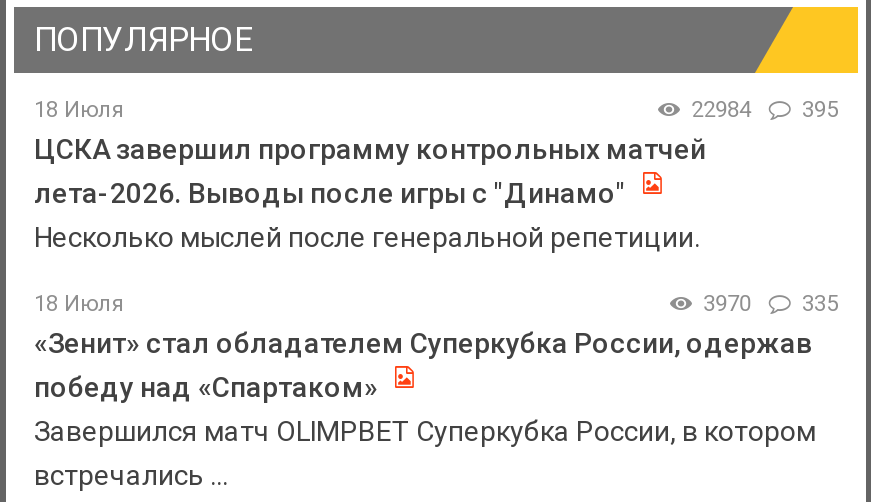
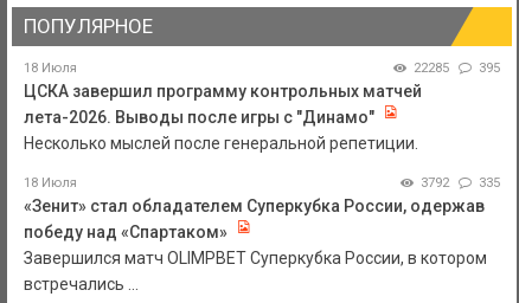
[691,96,838,122] 22984 395 -> [413,60,500,75] 22285 395
[703,290,838,316] 3970 335 -> [420,175,500,190] 3792 335

